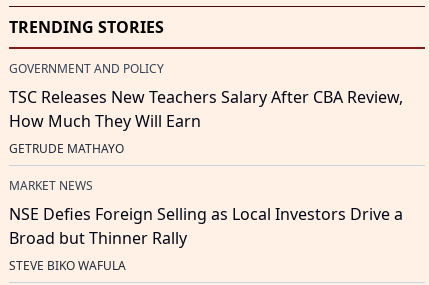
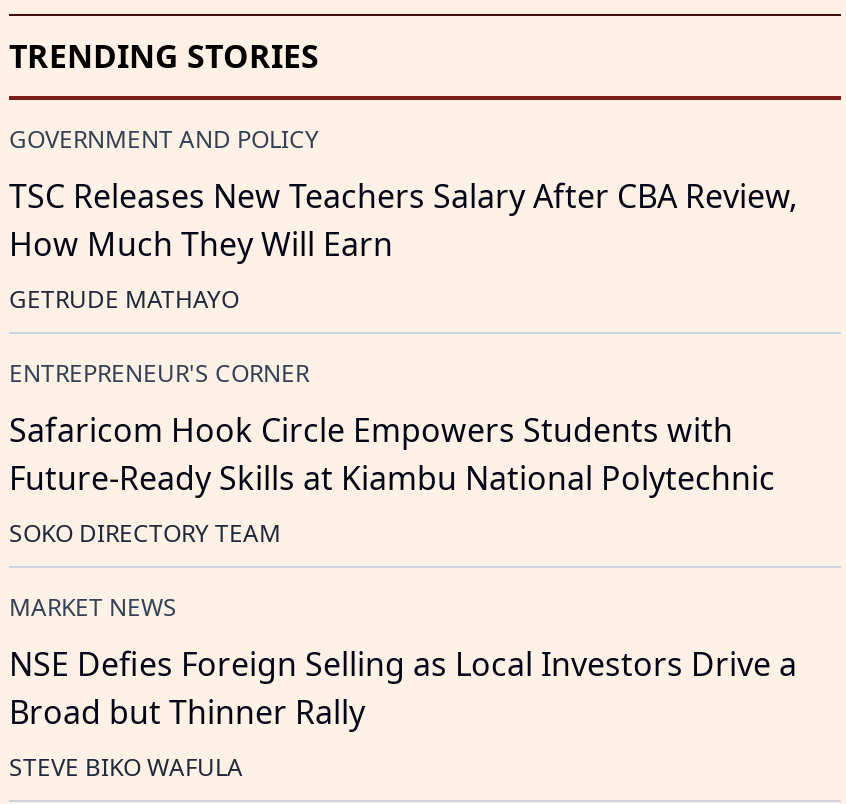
none -> [9,356,775,550] ENTREPRENEUR'S CORNER | Safaricom Hook Circle Empowers Students with | Future-Ready Skills at Kiambu National Polytechnic | SOKO DIRECTORY TEAM

